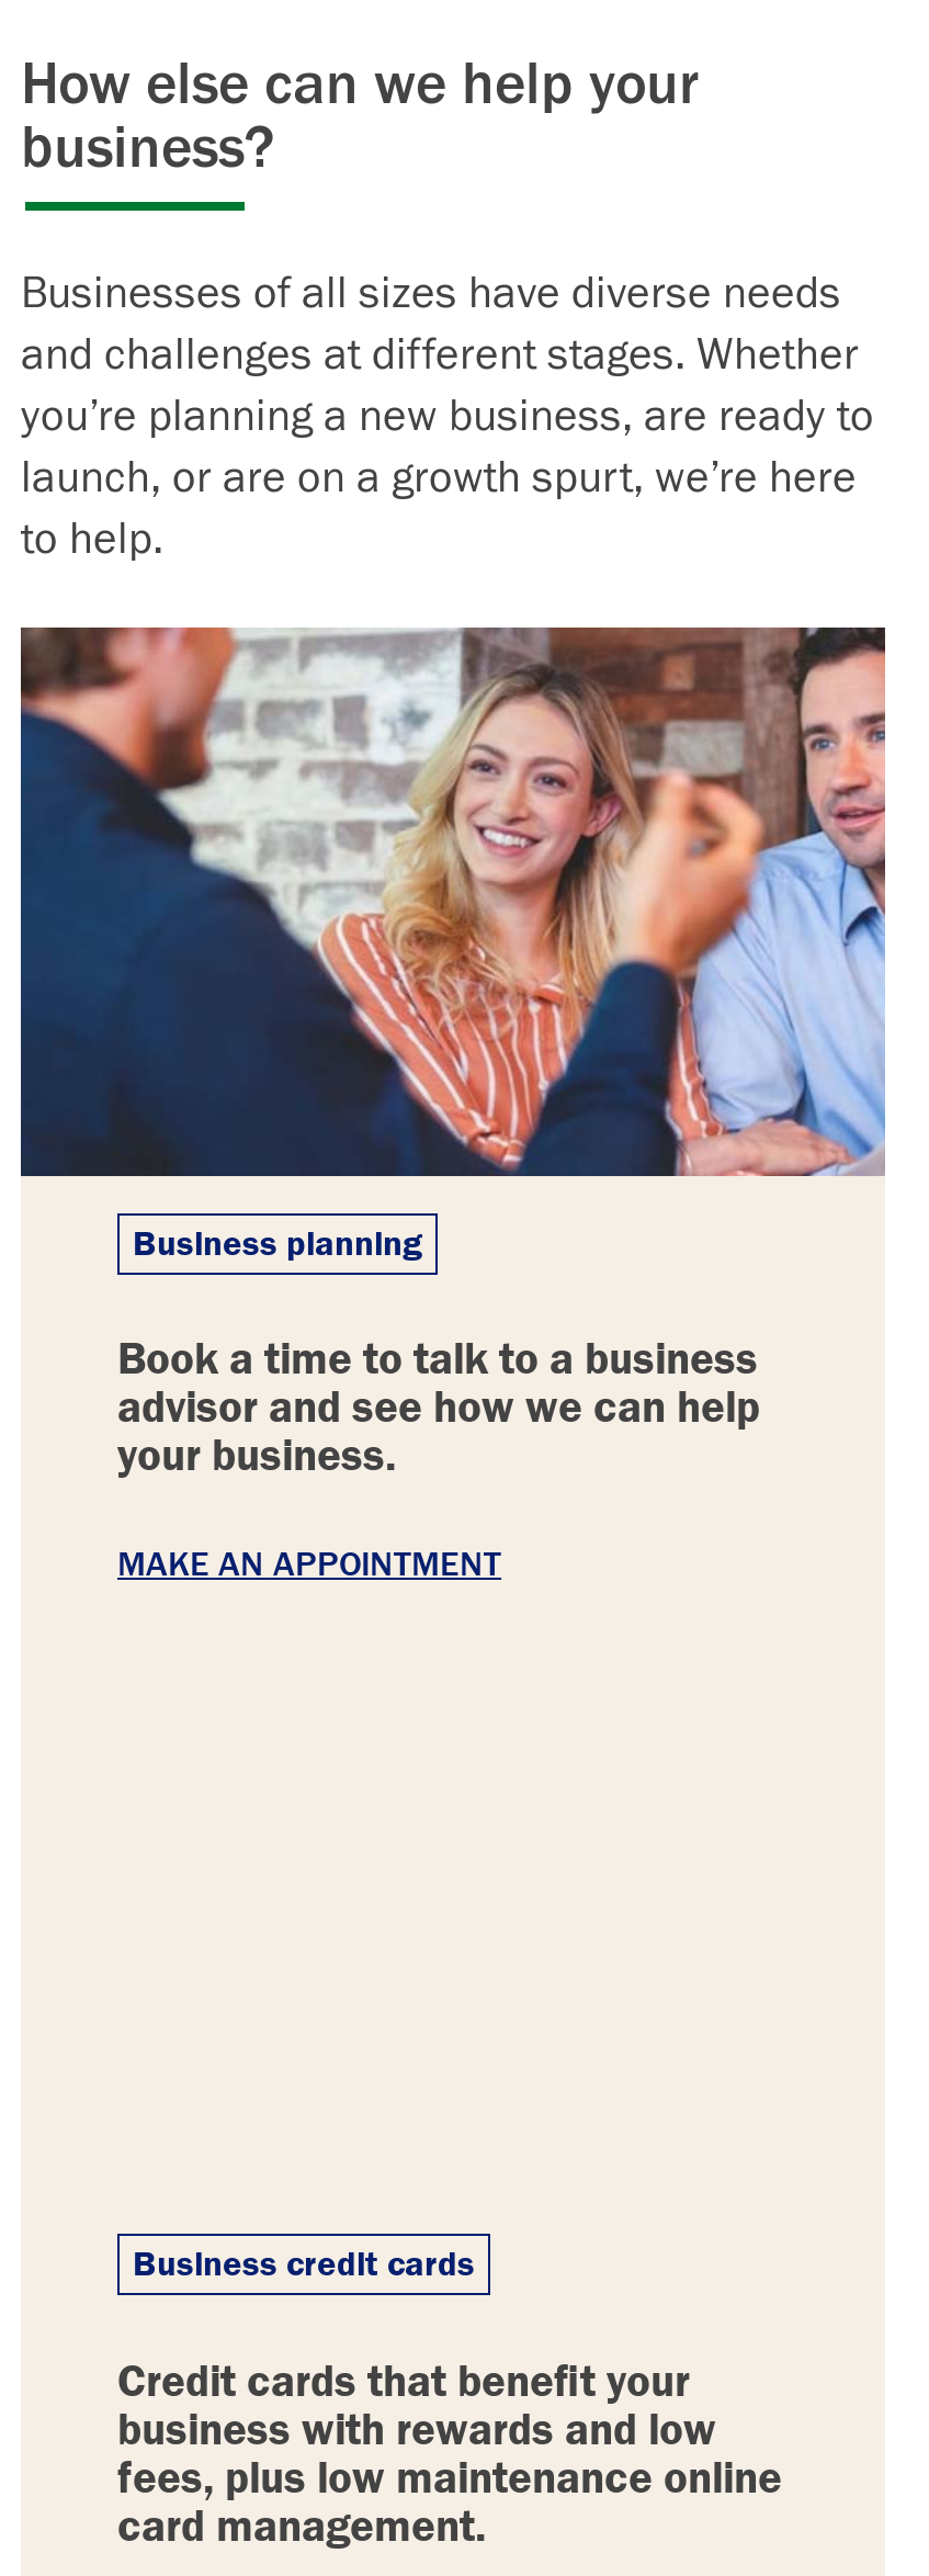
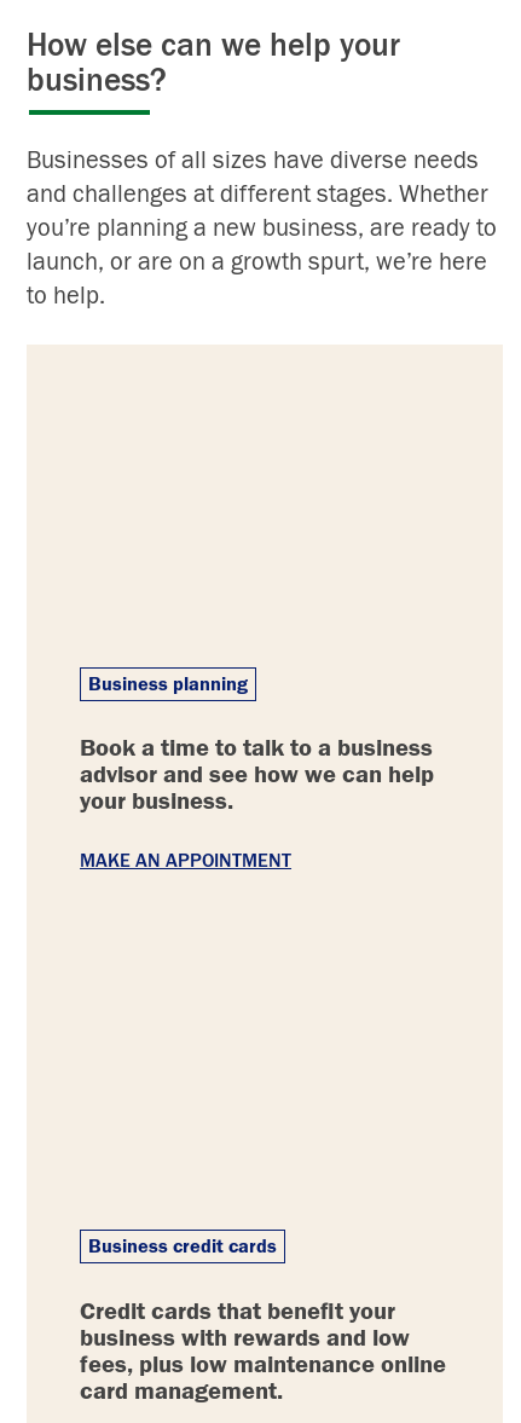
[19,625,887,1178] [image] -> none

